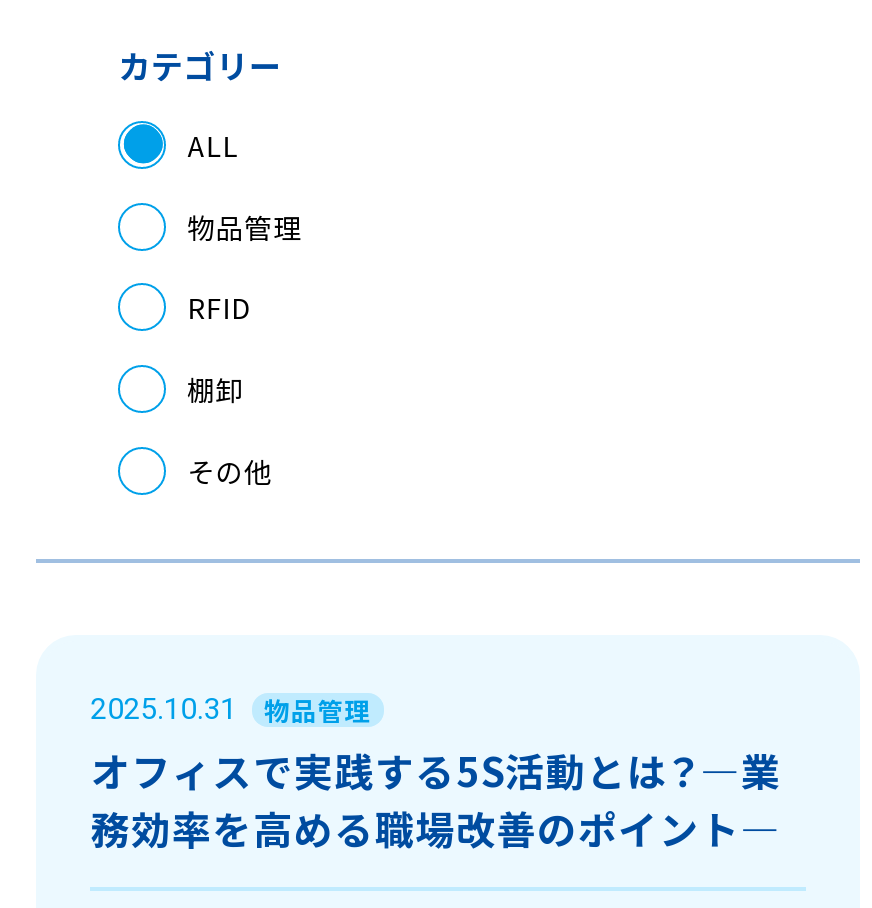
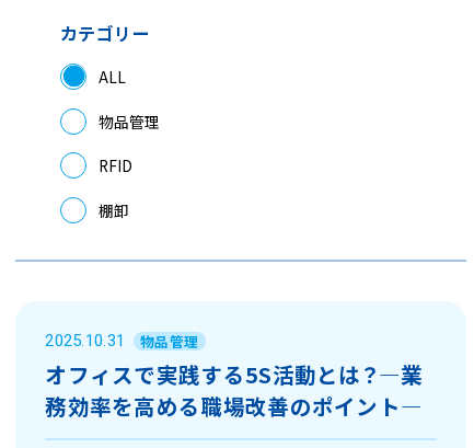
[187,450,273,490] その他 -> none

